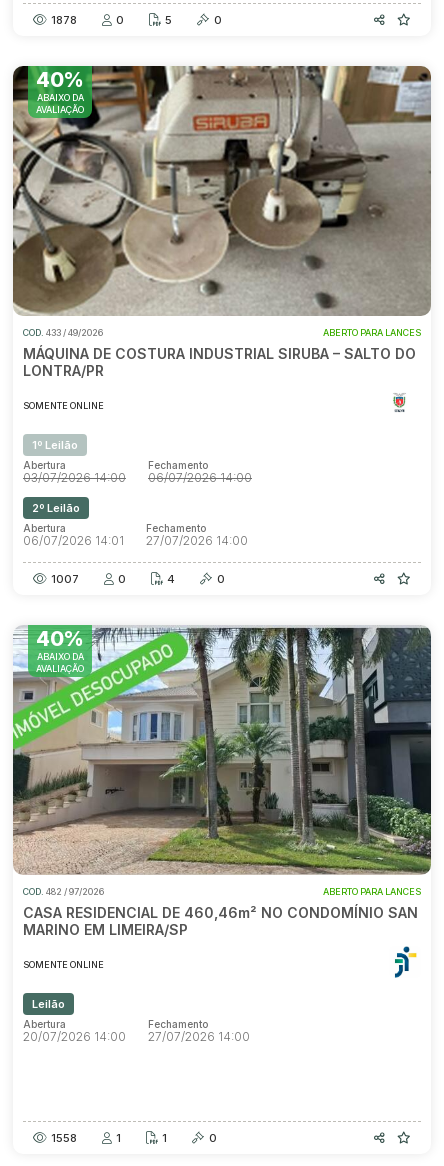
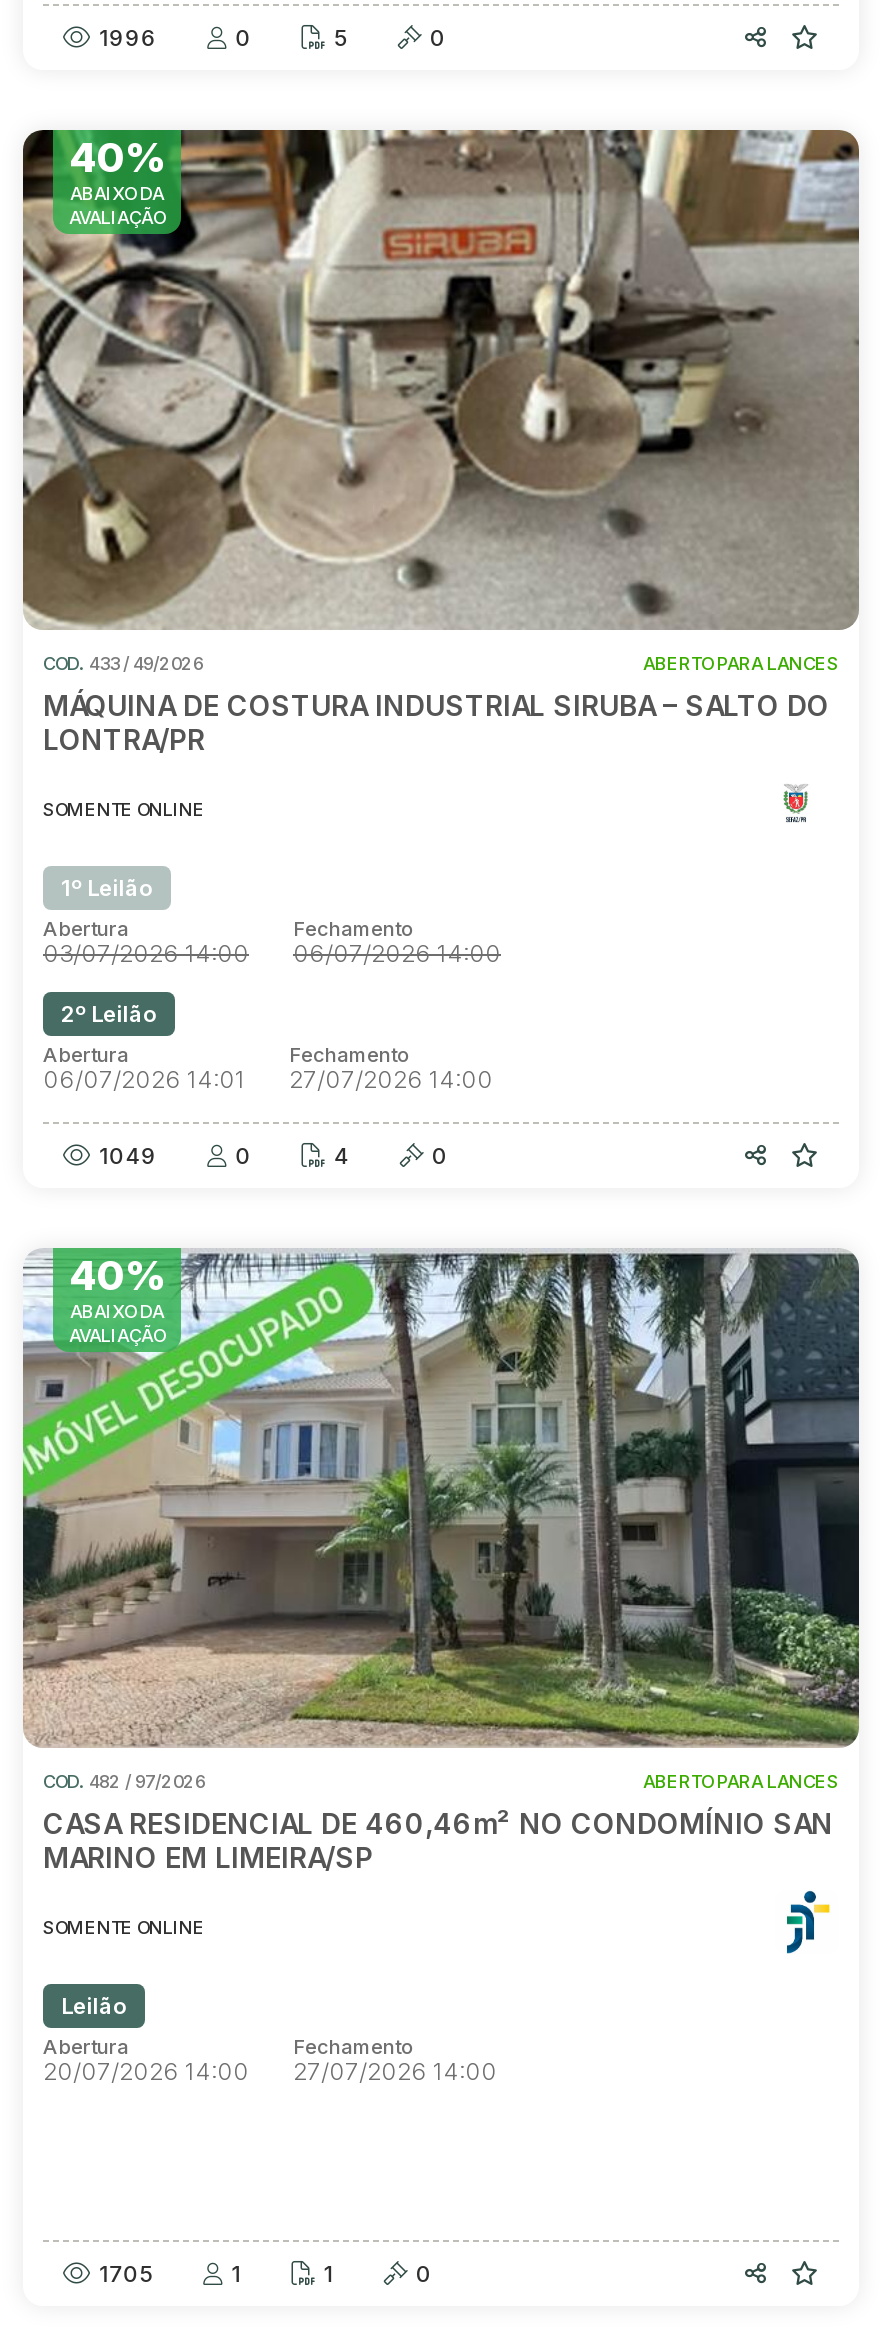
[51,13,77,27] 1878 -> [99,24,157,52] 1996
[51,572,79,586] 1007 -> [99,1142,157,1170] 1049
[51,1131,77,1145] 1558 -> [99,2260,153,2288] 1705

